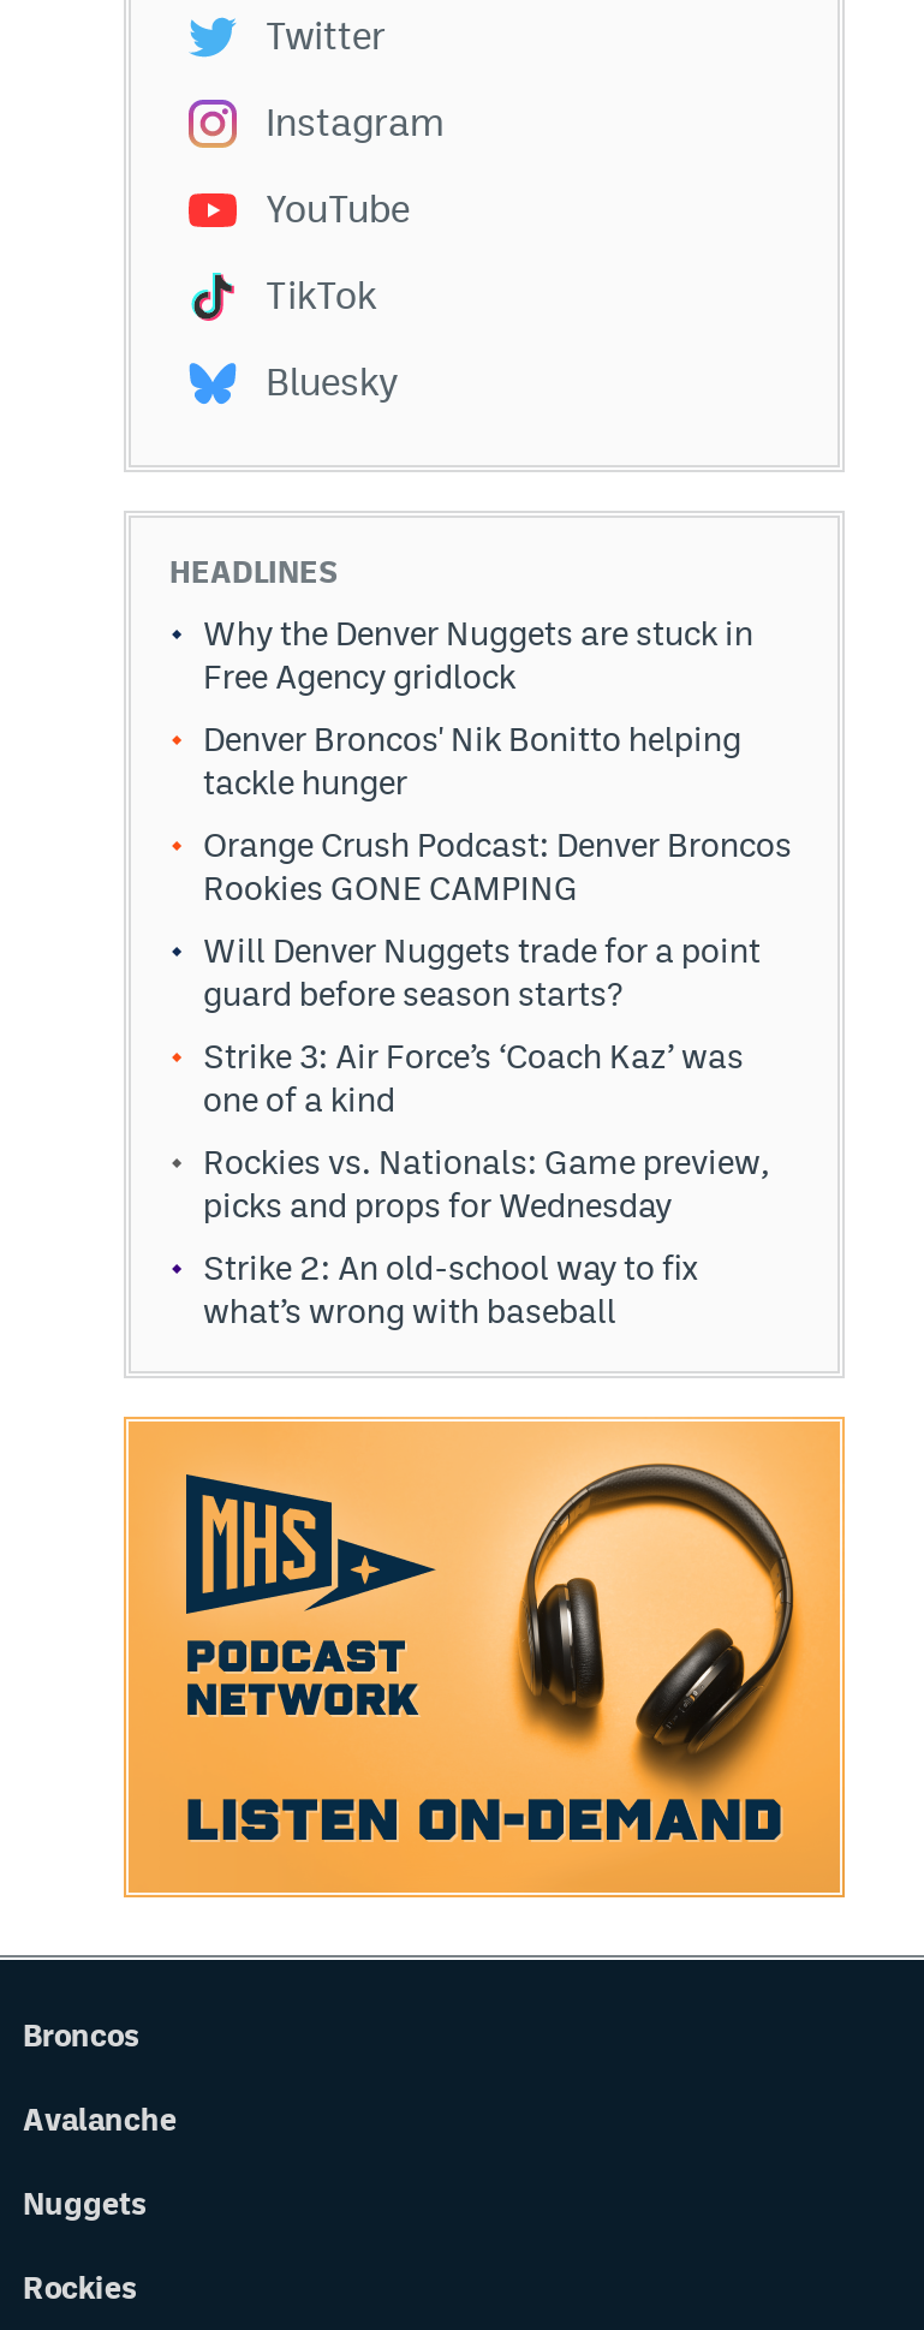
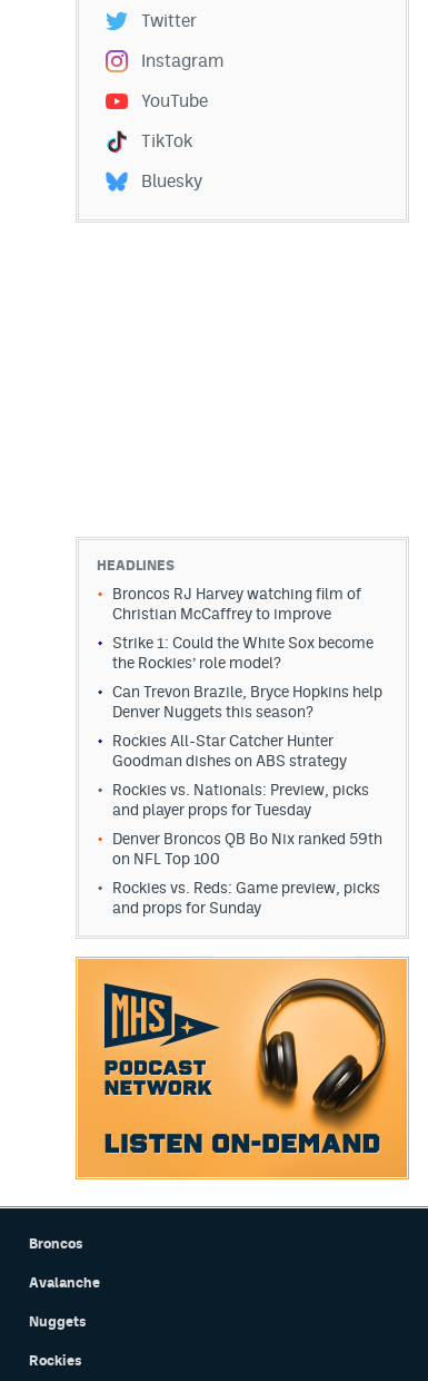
[203,615,753,696] Why the Denver Nuggets are stuck in | Free Agency gridlock -> [112,585,361,623] Broncos RJ Harvey watching film of | Christian McCaffrey to improve
[203,721,741,802] Denver Broncos' Nik Bonitto helping | tackle hunger -> [112,634,374,672] Strike 1: Could the White Sox become | the Rockies’ role model?
[203,826,792,908] Orange Crush Podcast: Denver Broncos | Rookies GONE CAMPING -> [112,683,382,721] Can Trevon Brazile, Bryce Hopkins help | Denver Nuggets this season?
[203,932,761,1014] Will Denver Nuggets trade for a point | guard before season starts? -> [112,732,347,770] Rockies All-Star Catcher Hunter | Goodman dishes on ABS strategy
[203,1038,744,1119] Strike 3: Air Force’s ‘Coach Kaz’ was | one of a kind -> [112,781,369,819] Rockies vs. Nationals: Preview, picks | and player props for Tuesday
[203,1143,770,1225] Rockies vs. Nationals: Game preview, | picks and props for Wednesday -> [112,830,382,868] Denver Broncos QB Bo Nix ranked 59th | on NFL Top 100
[203,1249,698,1331] Strike 2: An old-school way to fix | what’s wrong with baseball -> [112,879,380,917] Rockies vs. Reds: Game preview, picks | and props for Sunday

